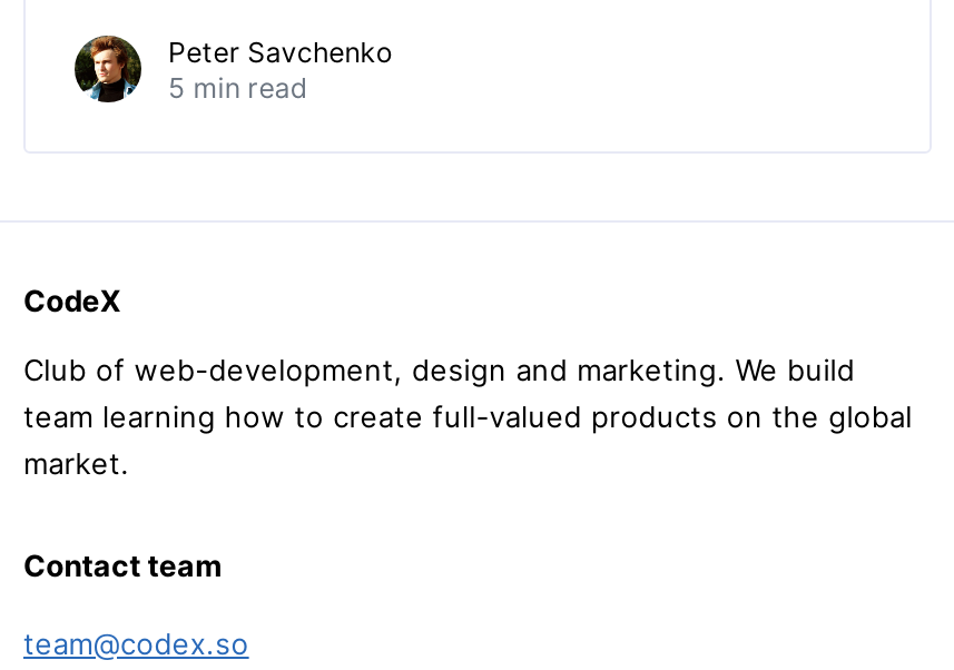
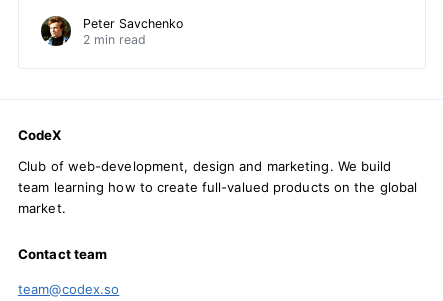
[168,71,308,105] 5 min read -> [83,32,146,47] 2 min read

